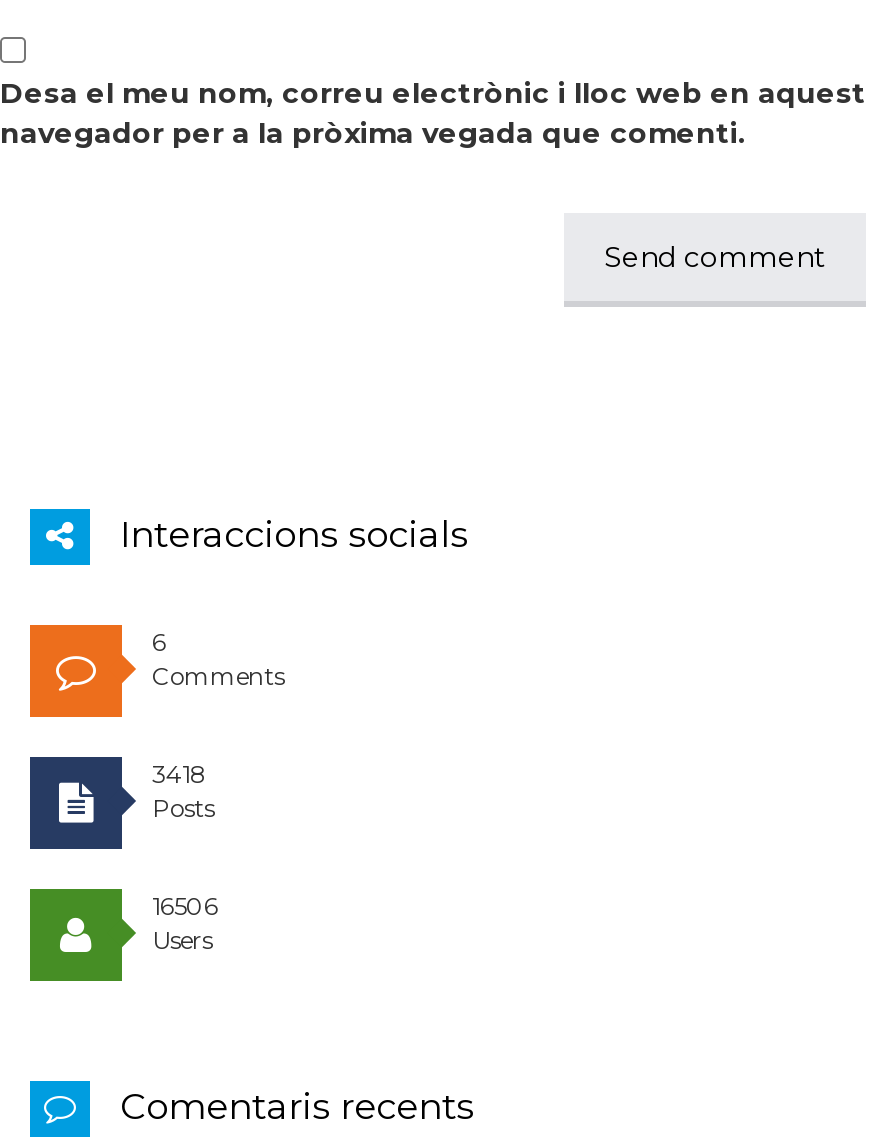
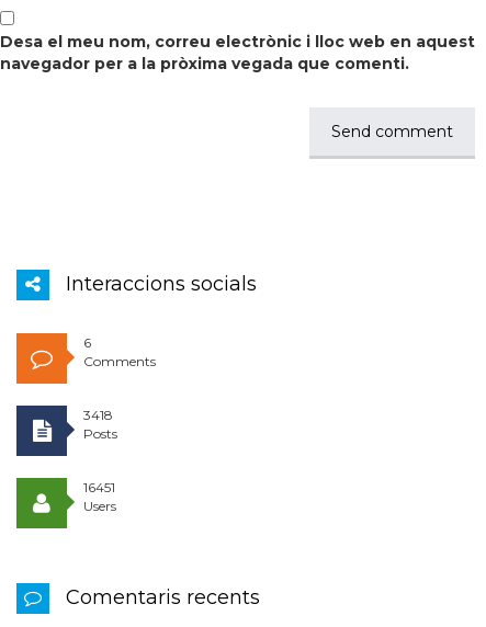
[152,891,218,921] 16506 -> [83,479,115,495] 16451

